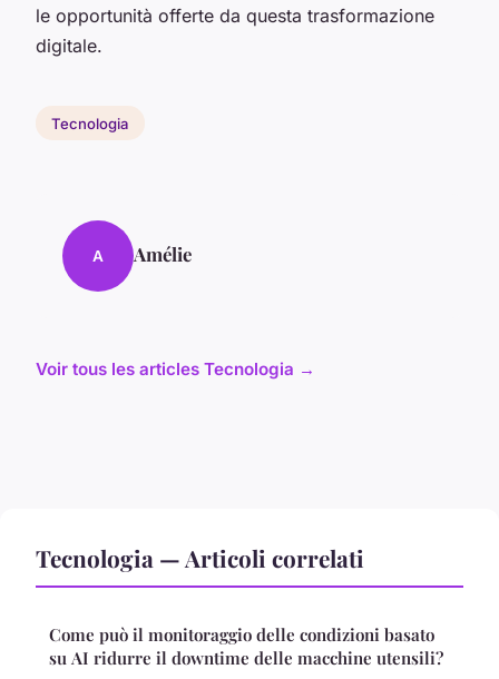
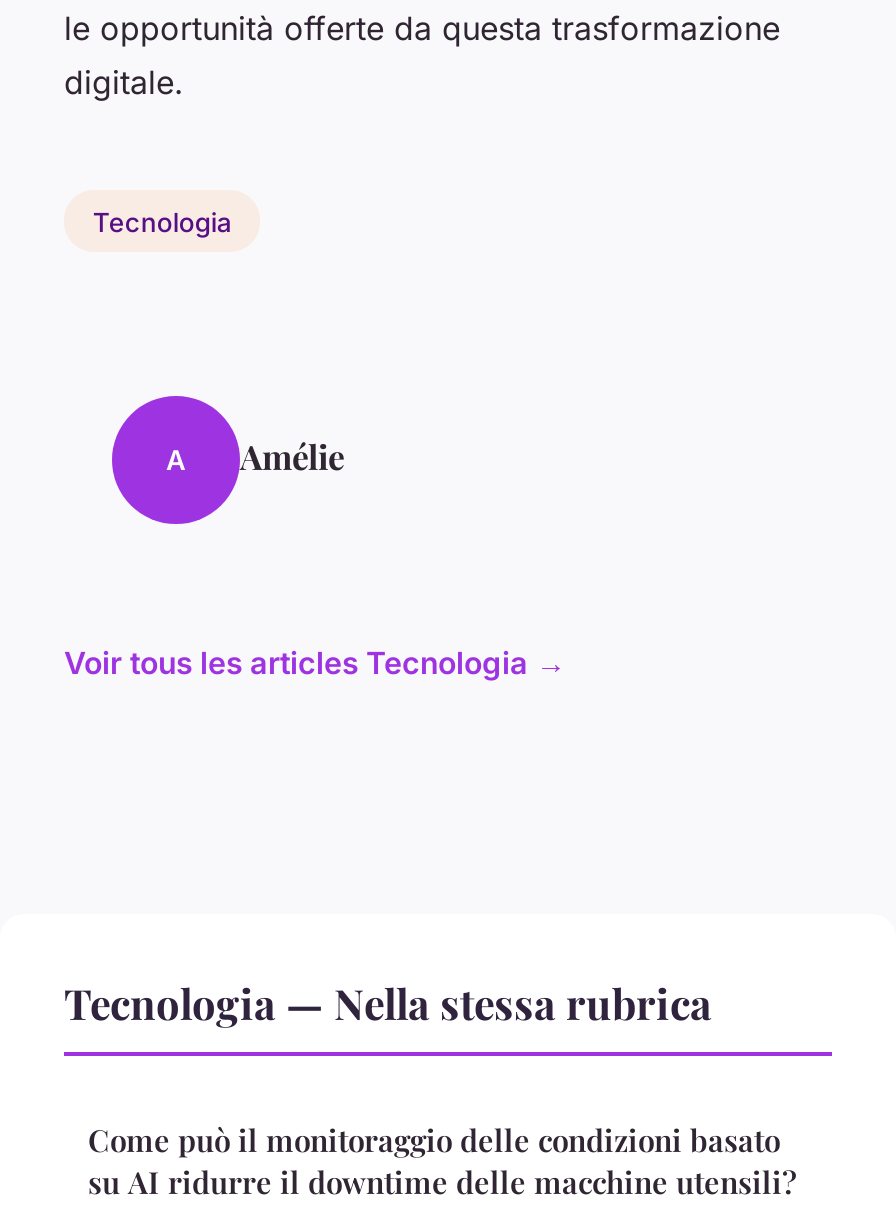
[36,543,364,574] Tecnologia — Articoli correlati -> [64,975,712,1031] Tecnologia — Nella stessa rubrica

